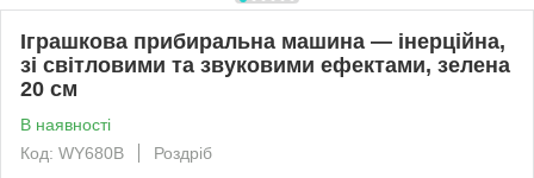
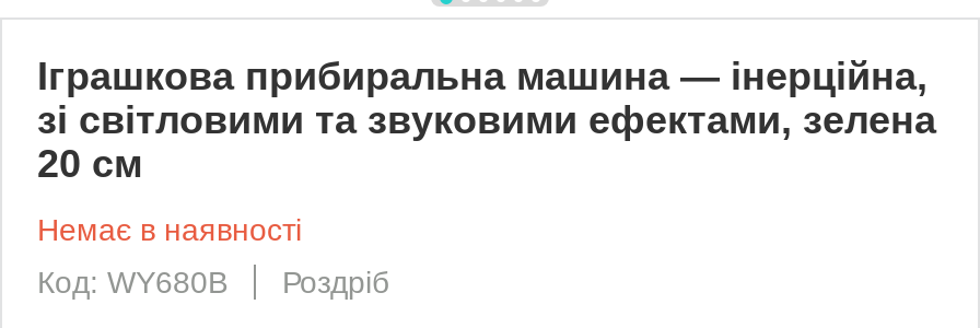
[20,115,111,134] В наявності -> [37,212,302,247] Немає в наявності

